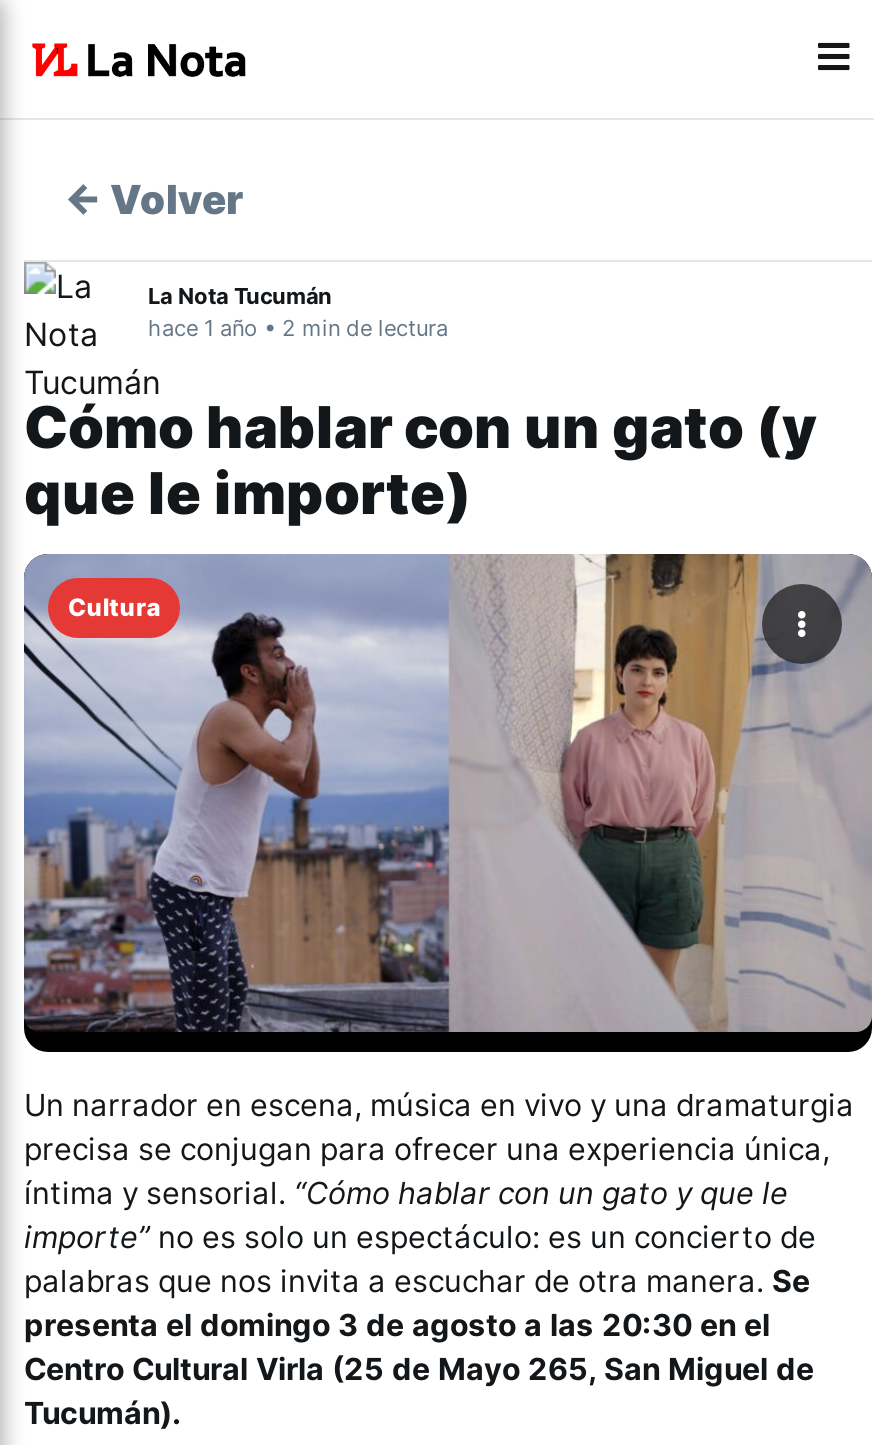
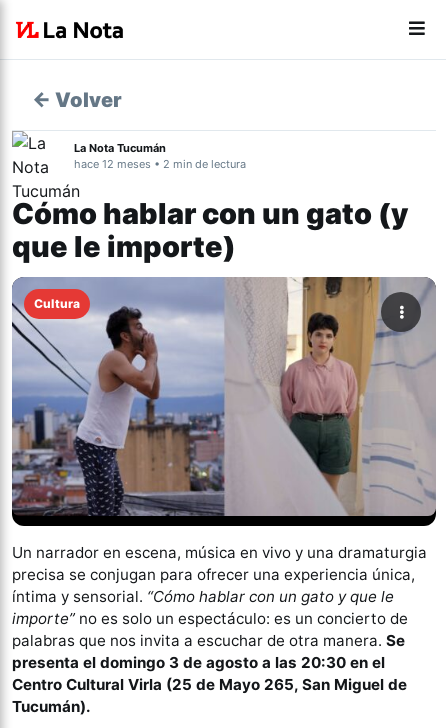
[148,314,448,342] hace 1 año • 2 min de lectura -> [74,157,246,171] hace 12 meses • 2 min de lectura

